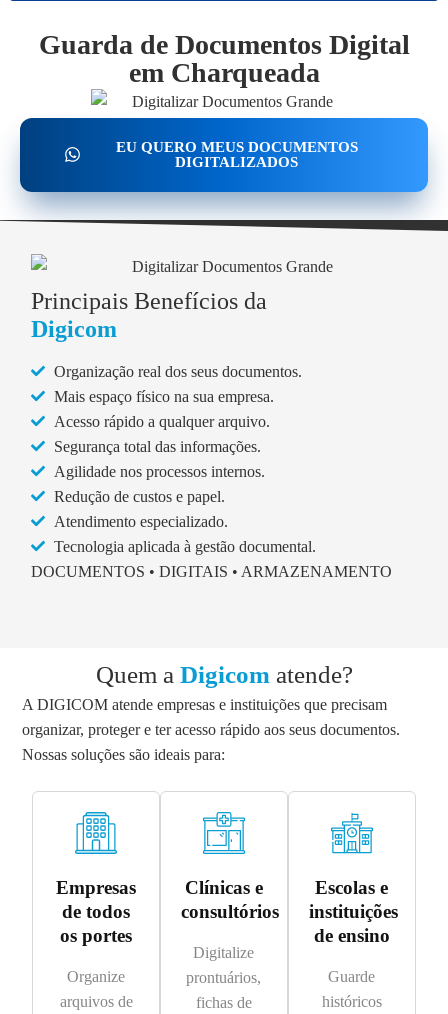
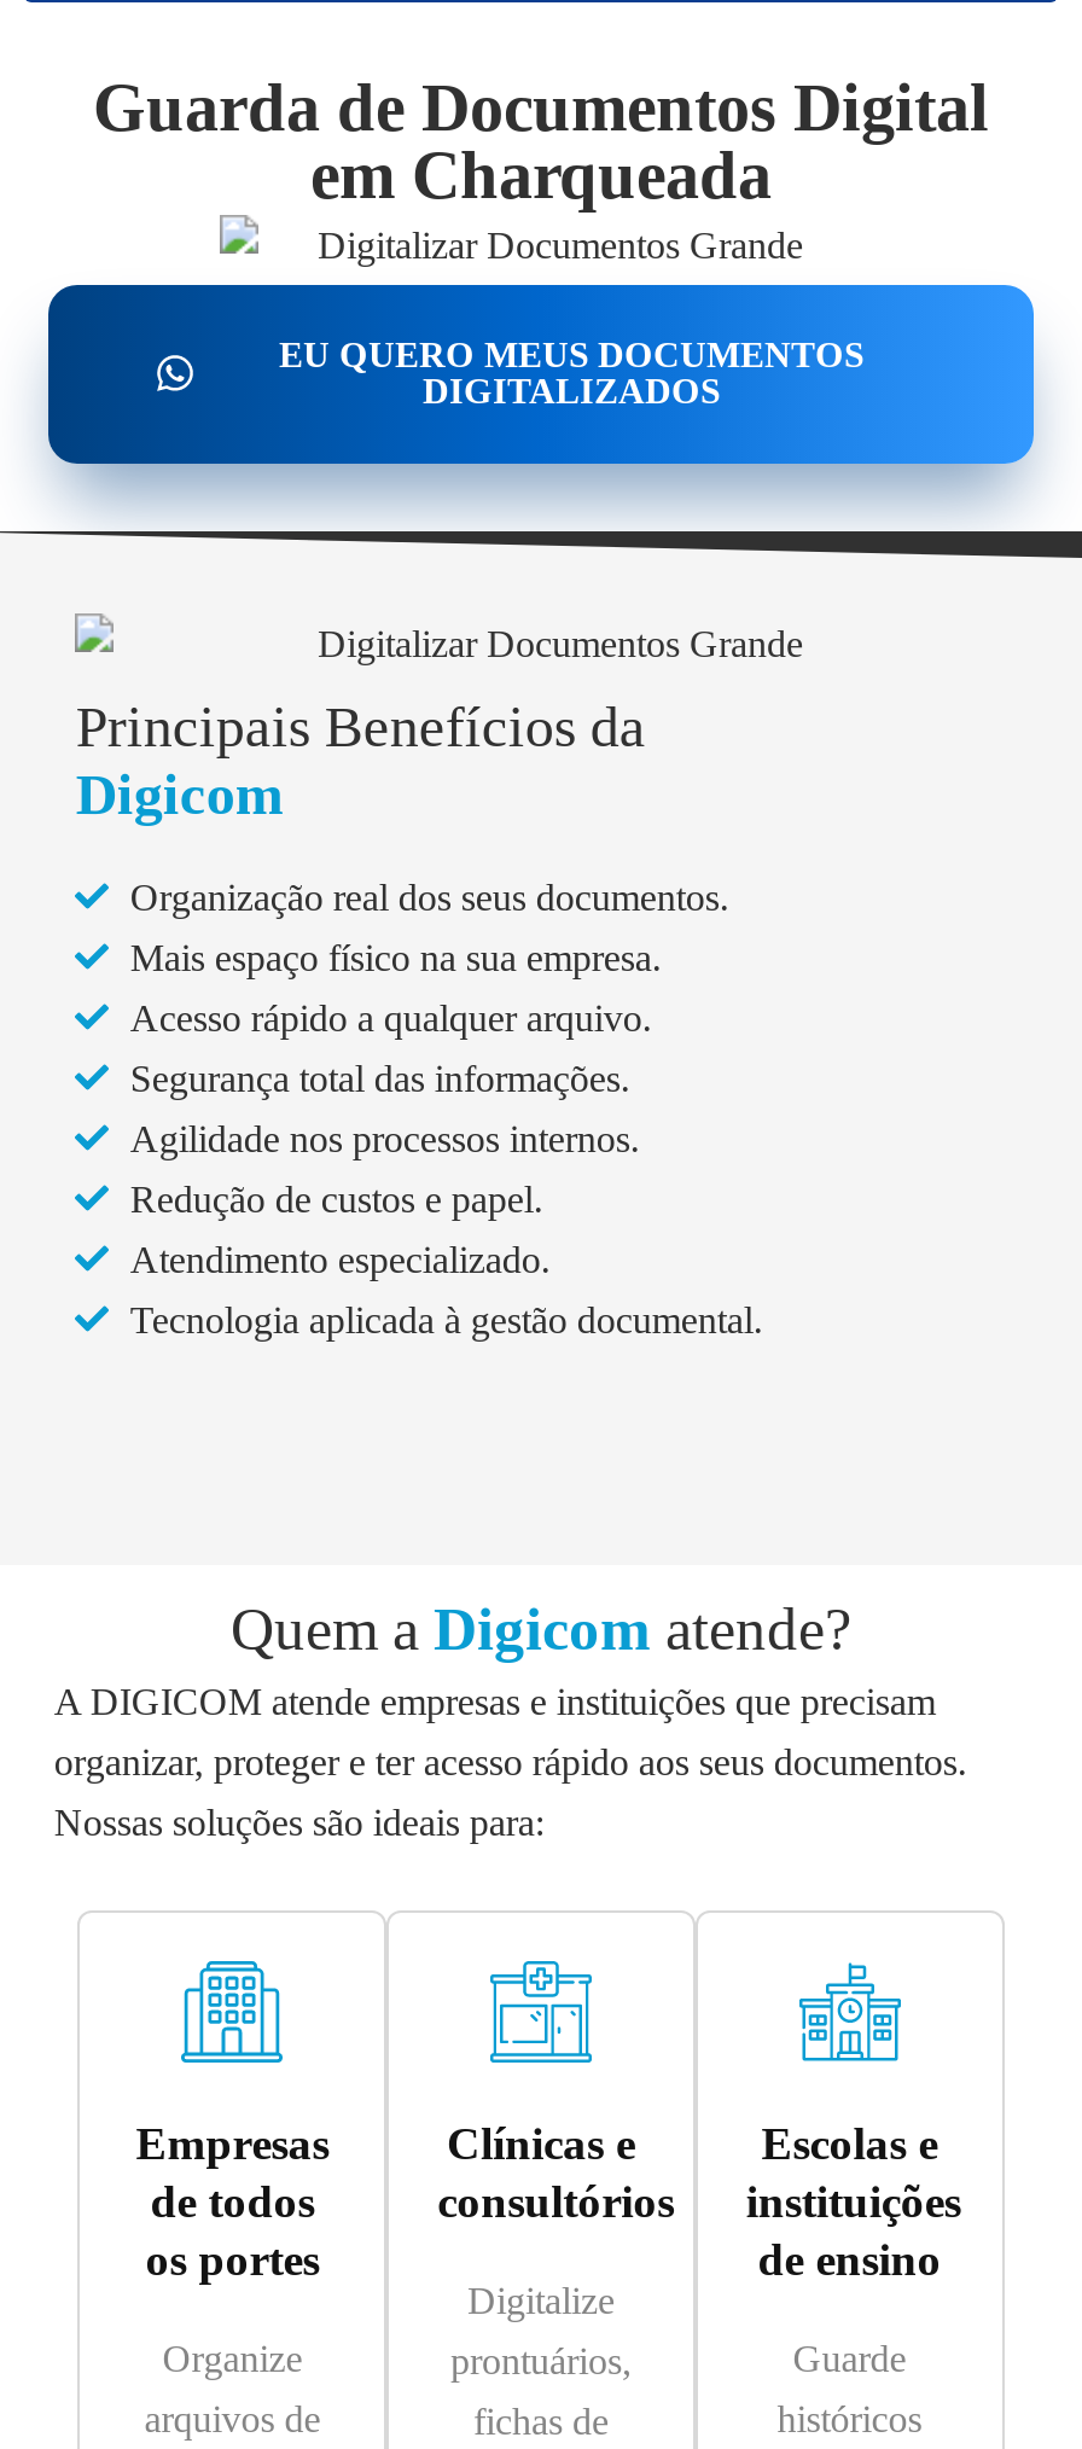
[31,563,392,580] DOCUMENTOS • DIGITAIS • ARMAZENAMENTO -> none

